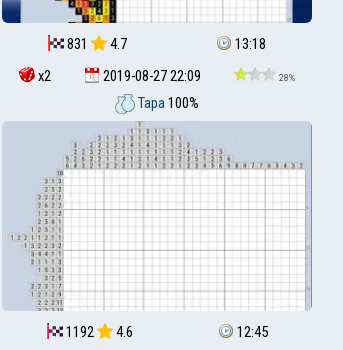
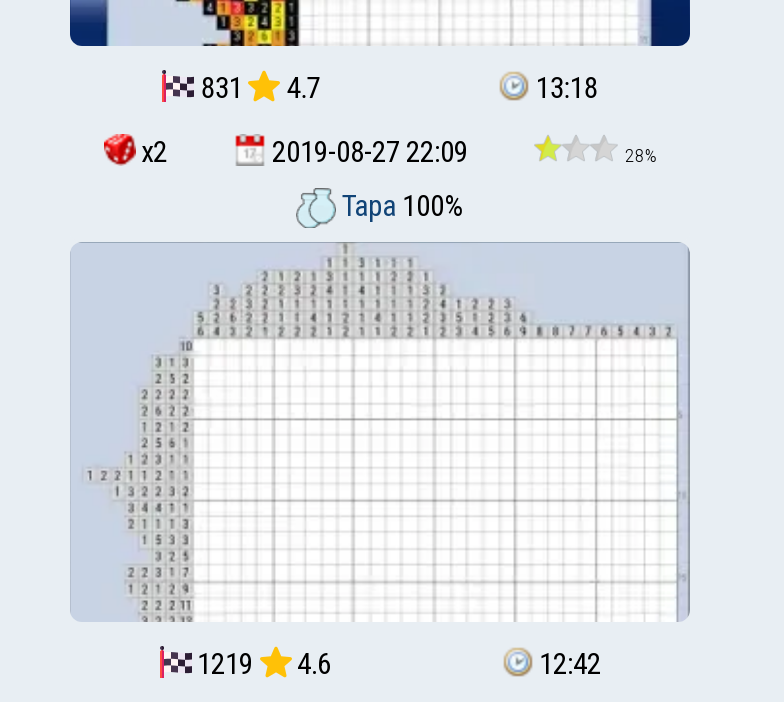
[62,323,132,341] 1192 4.6 -> [191,646,331,682] 1219 4.6
[233,323,267,341] 12:45 -> [533,646,601,682] 12:42

